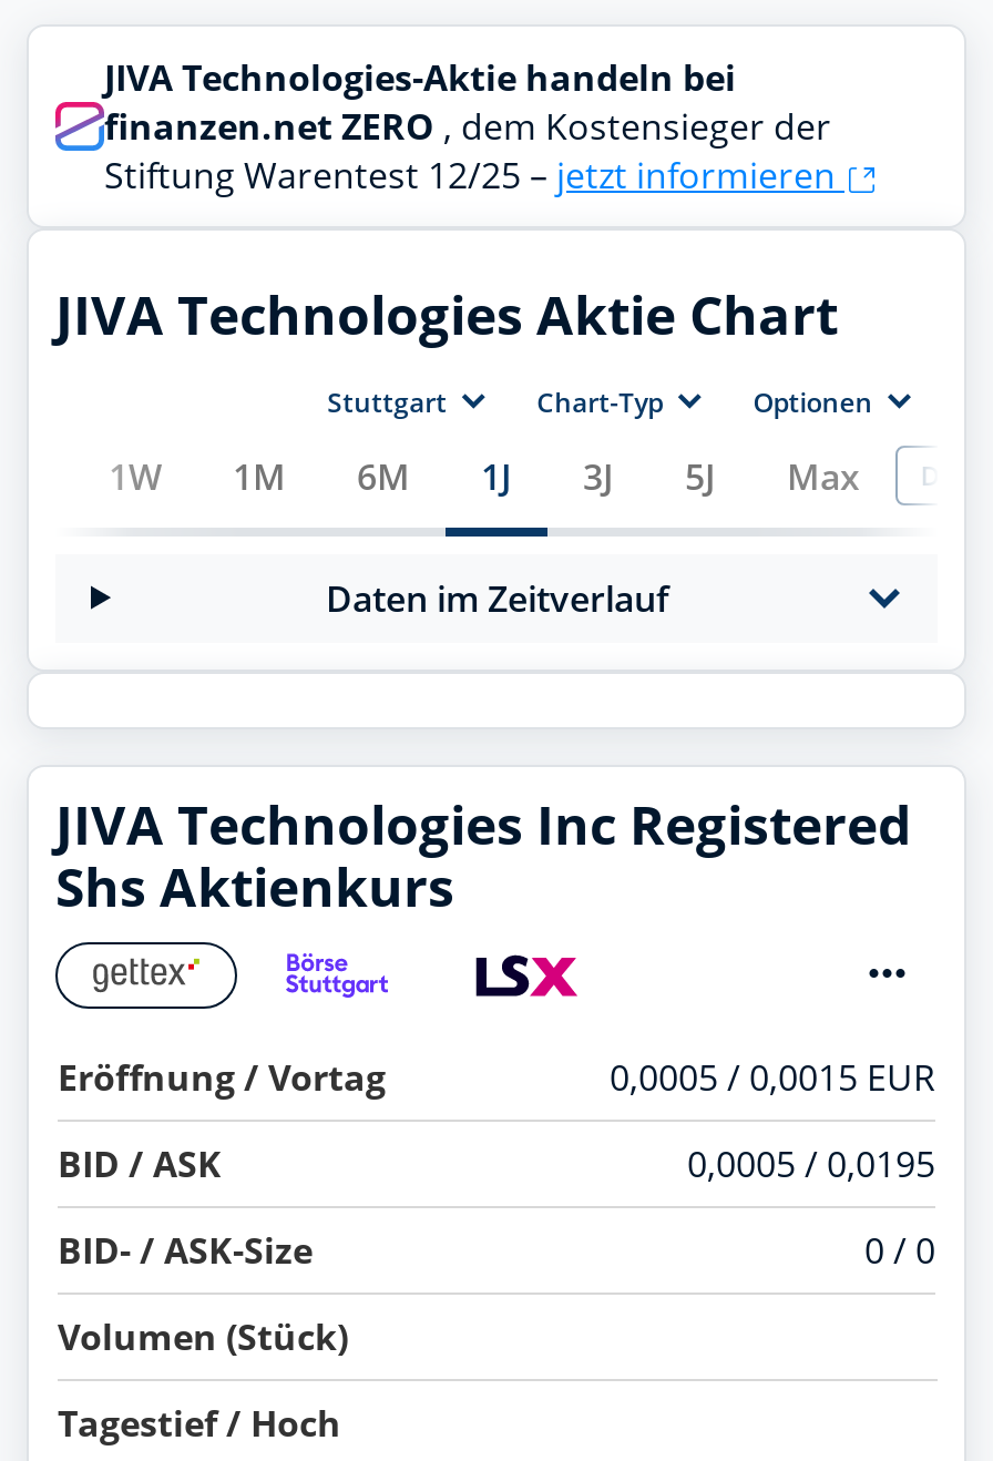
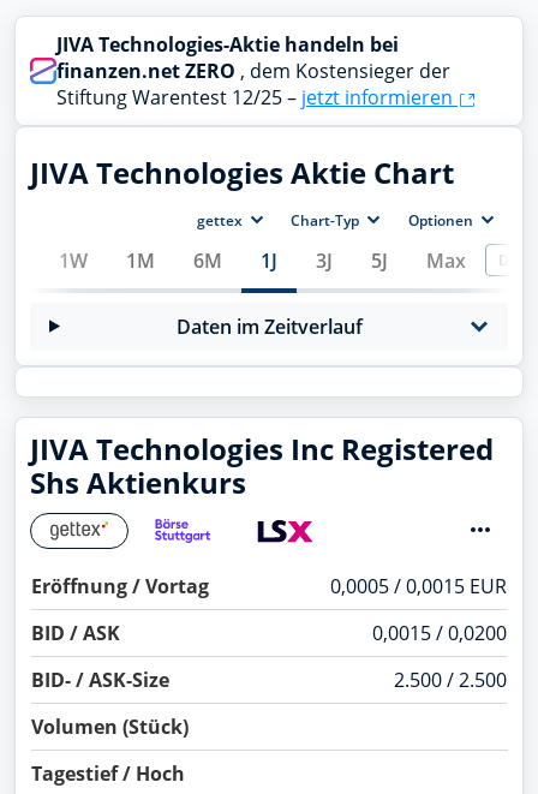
[327,384,447,422] Stuttgart -> [196,211,242,231] gettex
[687,1140,935,1189] 0,0005 / 0,0195 -> [372,620,507,646] 0,0015 / 0,0200
[864,1226,935,1275] 0 / 0 -> [394,667,507,693] 2.500 / 2.500

